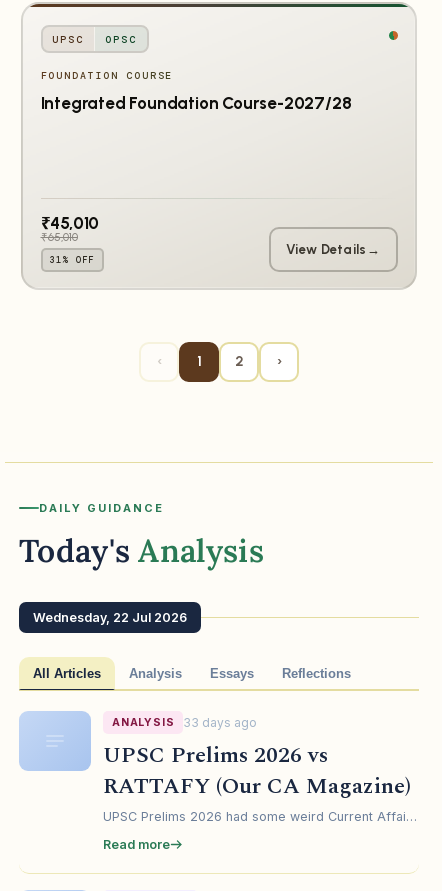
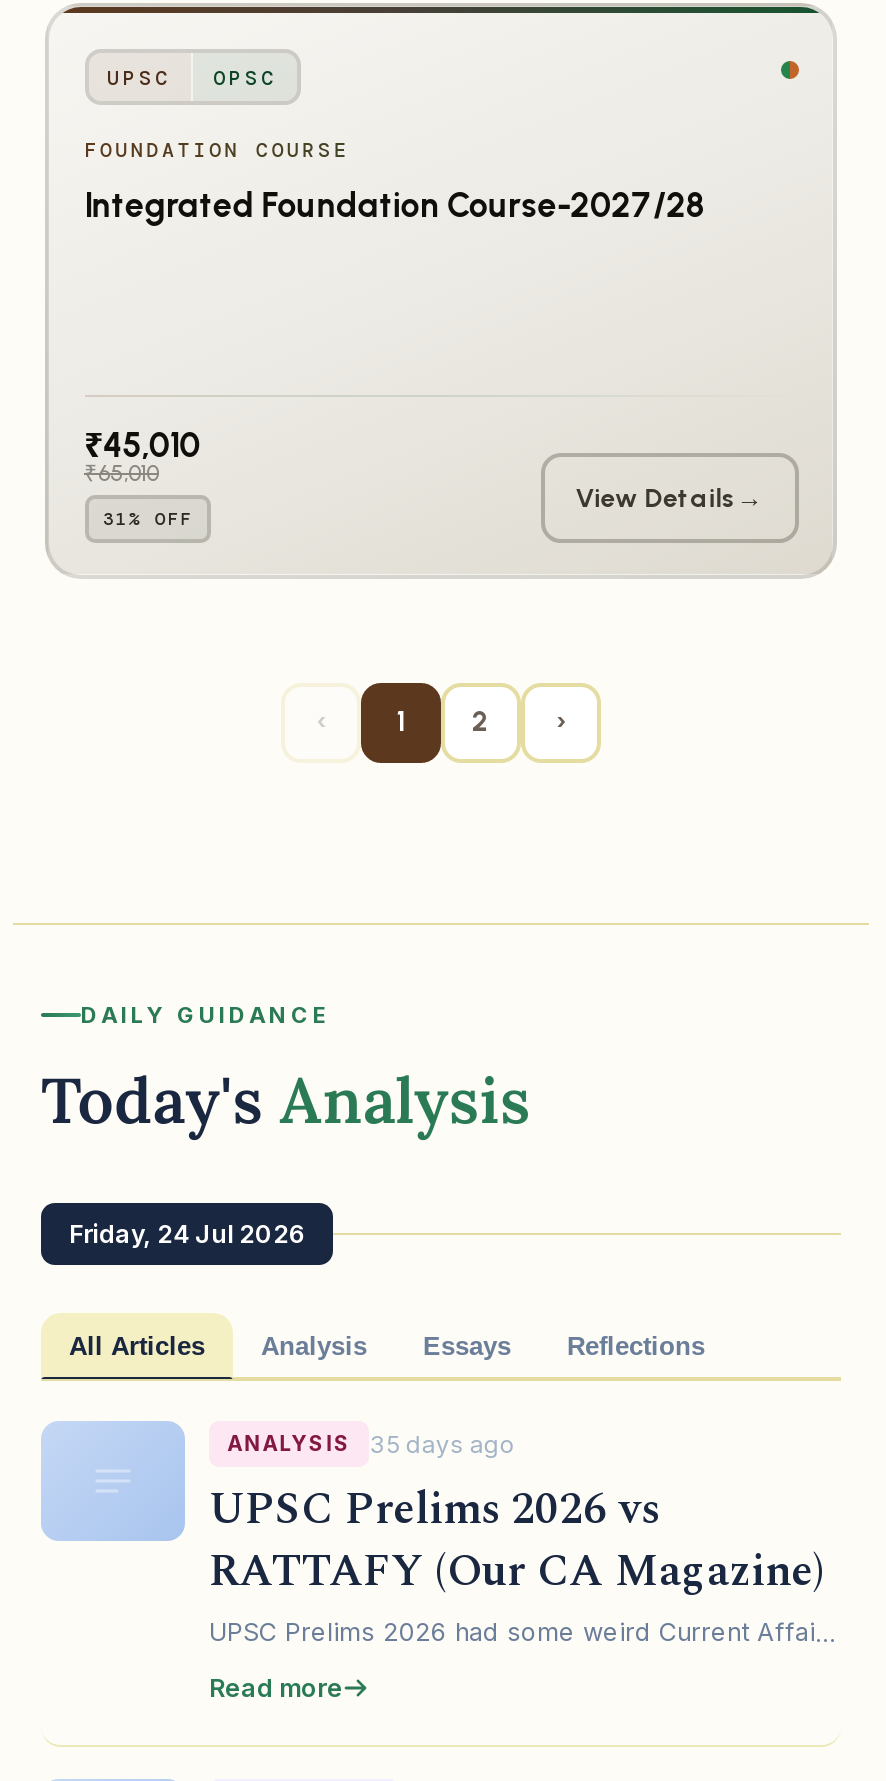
[33,610,187,625] Wednesday, 22 Jul 2026 -> [69,1219,305,1249] Friday, 24 Jul 2026
[112,715,257,730] ANALYSIS 33 days ago -> [227,1429,516,1459] ANALYSIS 35 days ago

